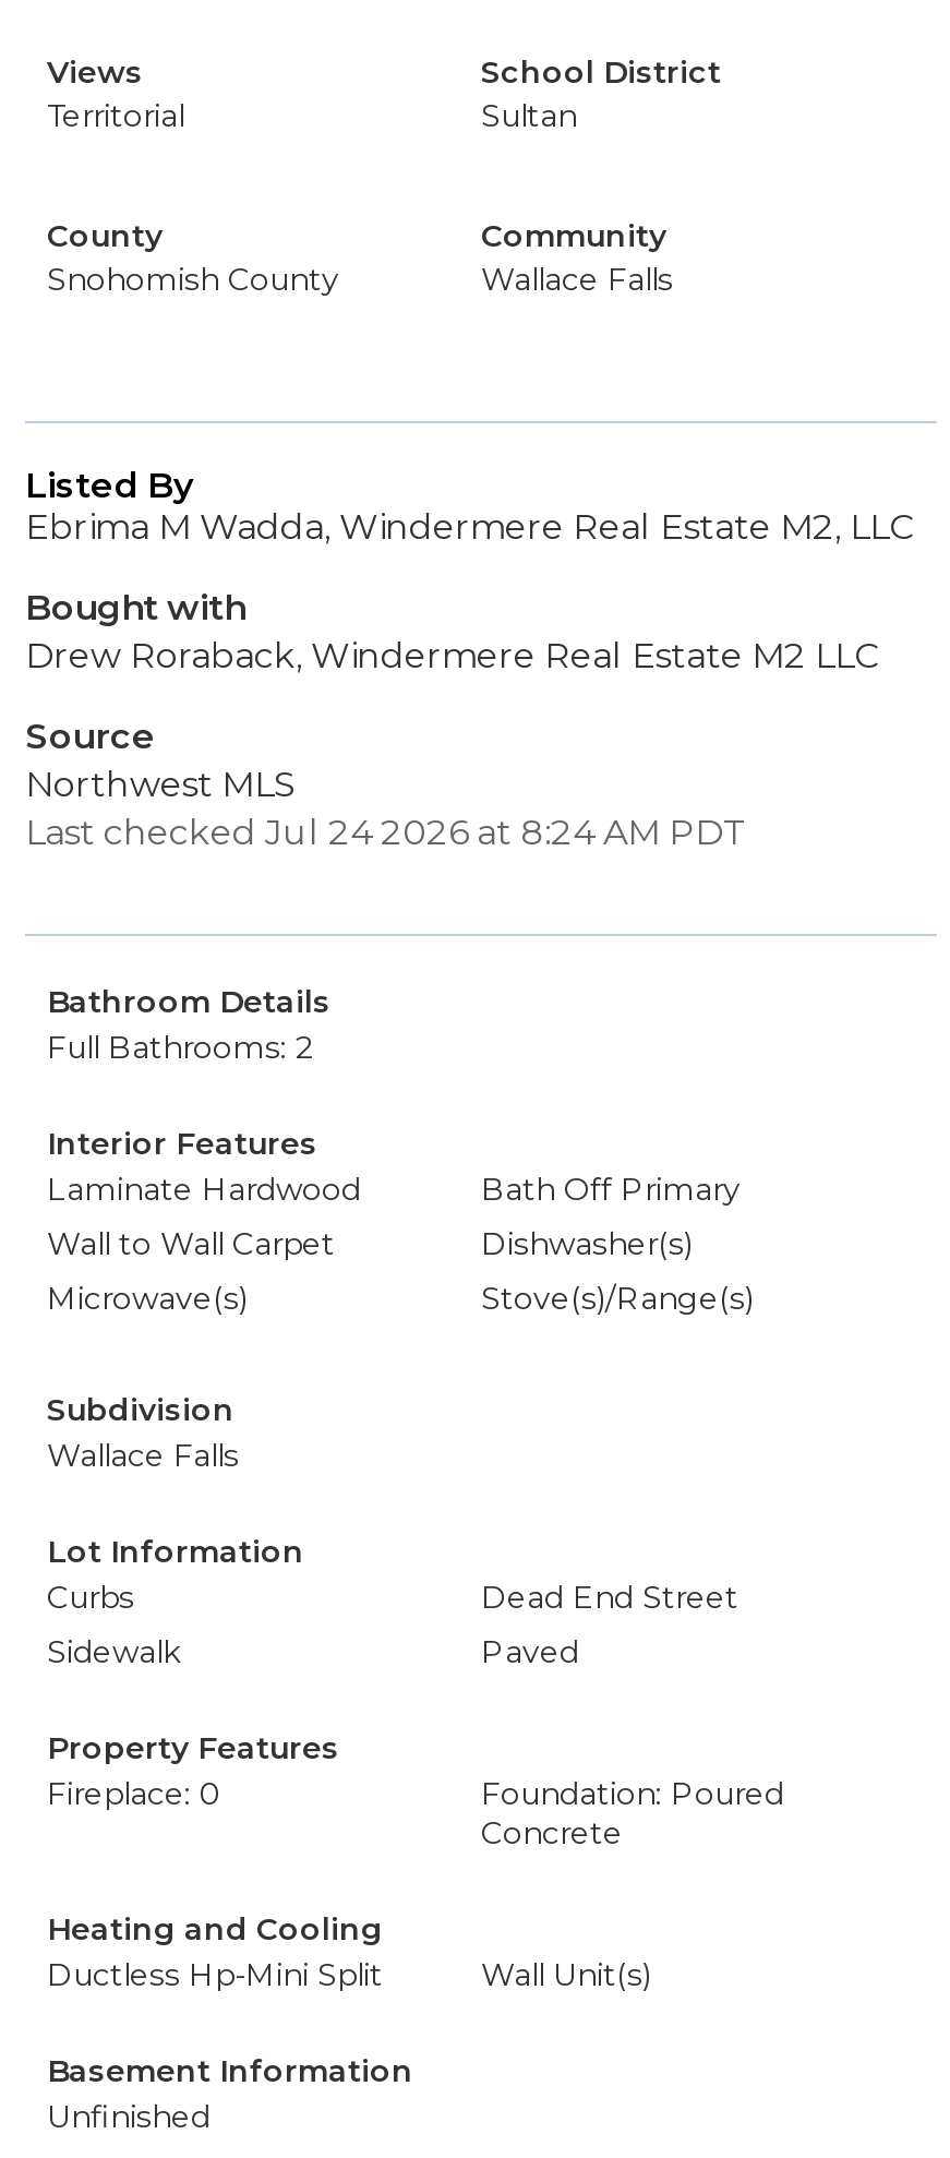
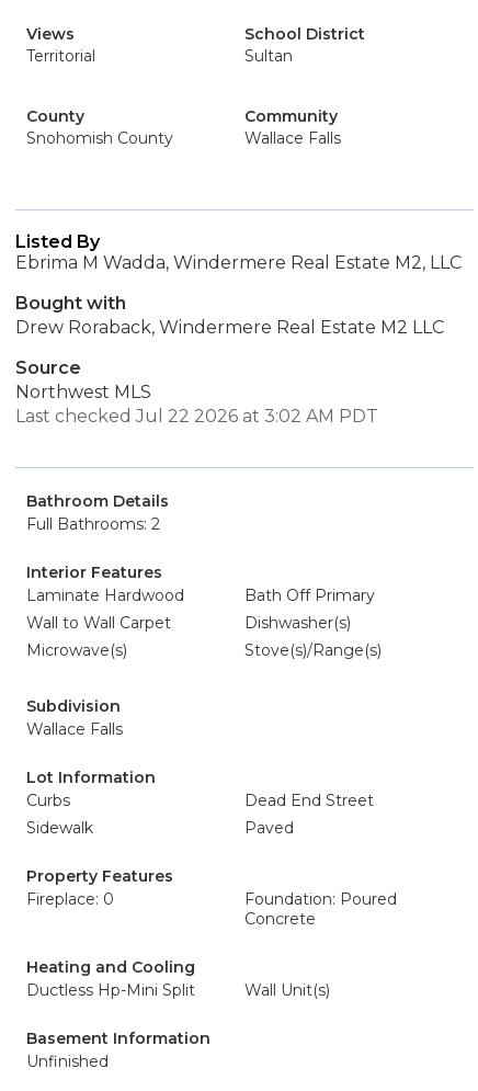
[25,812,747,853] Last checked Jul 24 2026 at 8:24 AM PDT -> [15,406,378,427] Last checked Jul 22 2026 at 3:02 AM PDT

